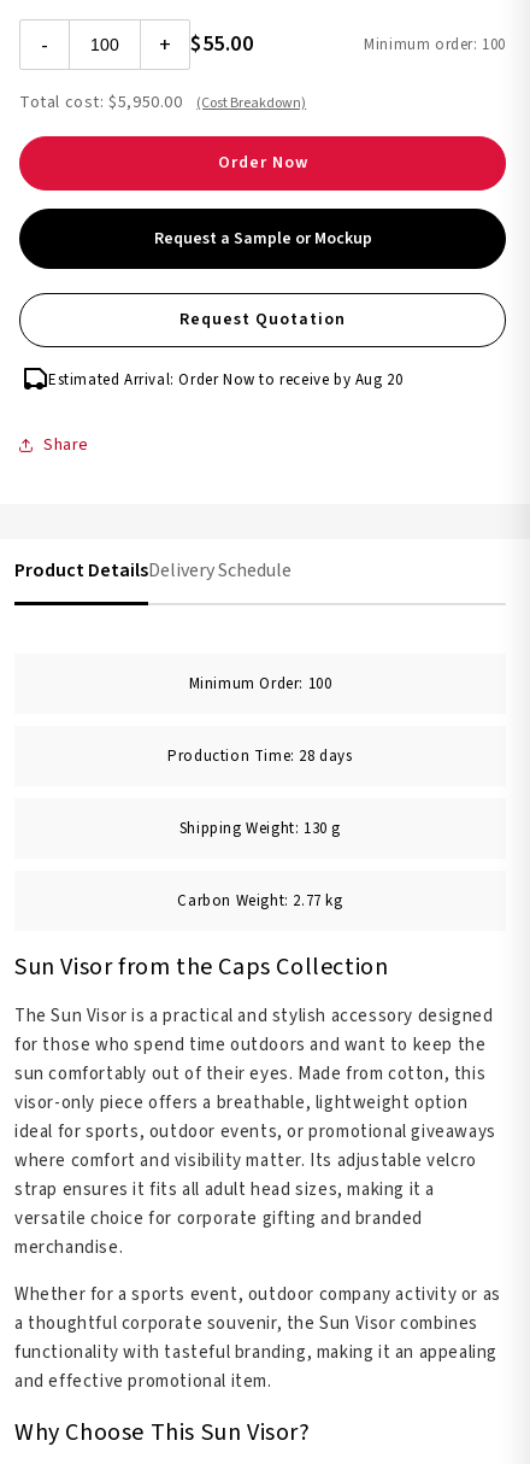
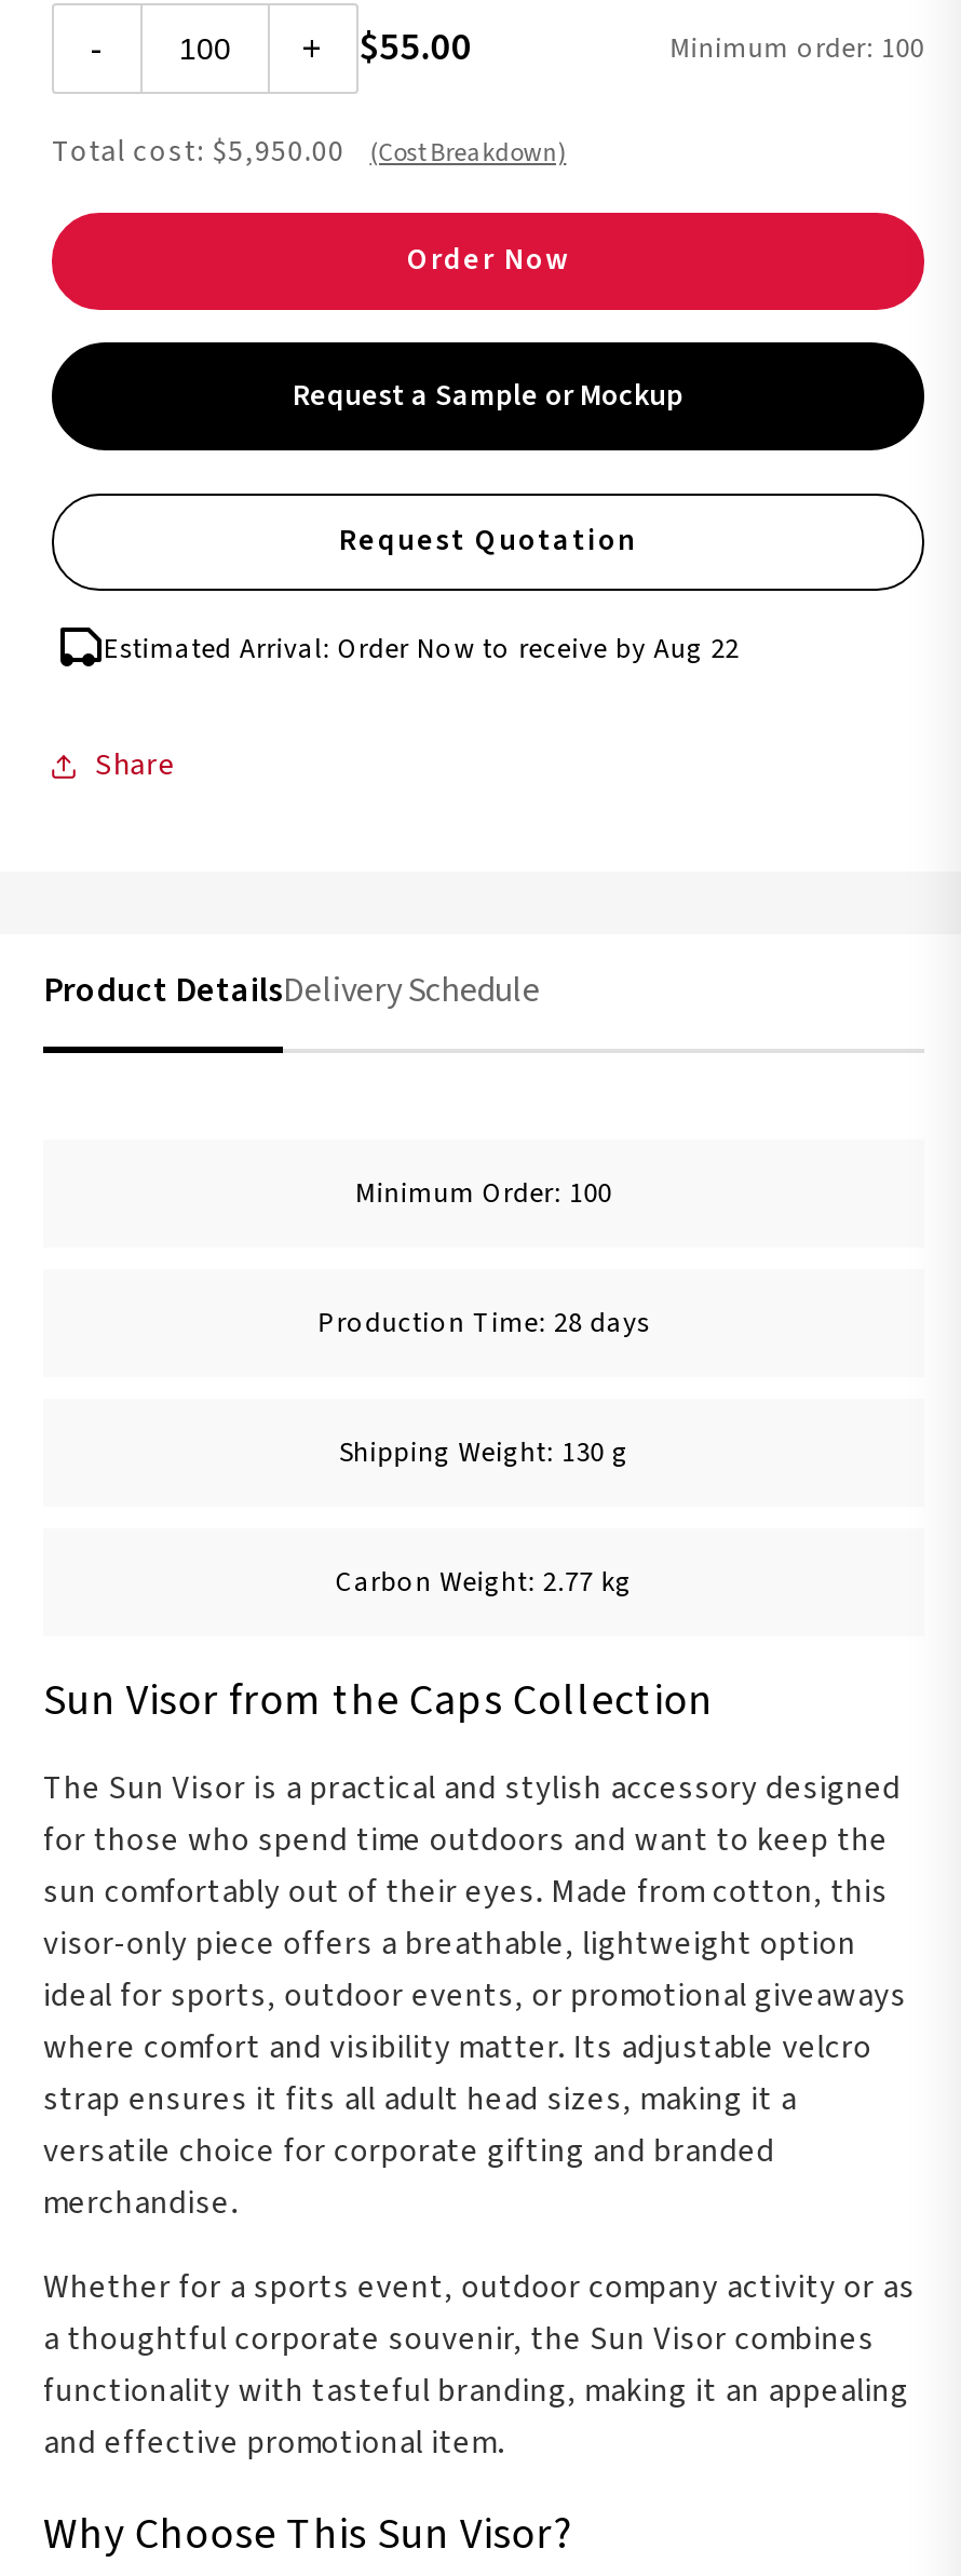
[48,368,403,390] Estimated Arrival: Order Now to receive by Aug 20 -> [104,629,739,667] Estimated Arrival: Order Now to receive by Aug 22

